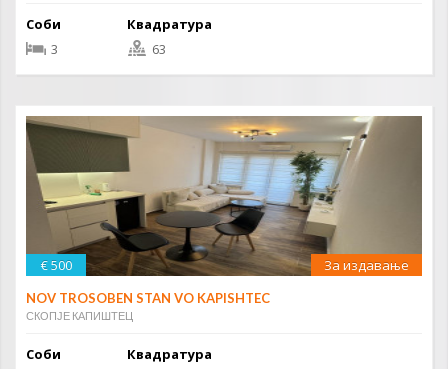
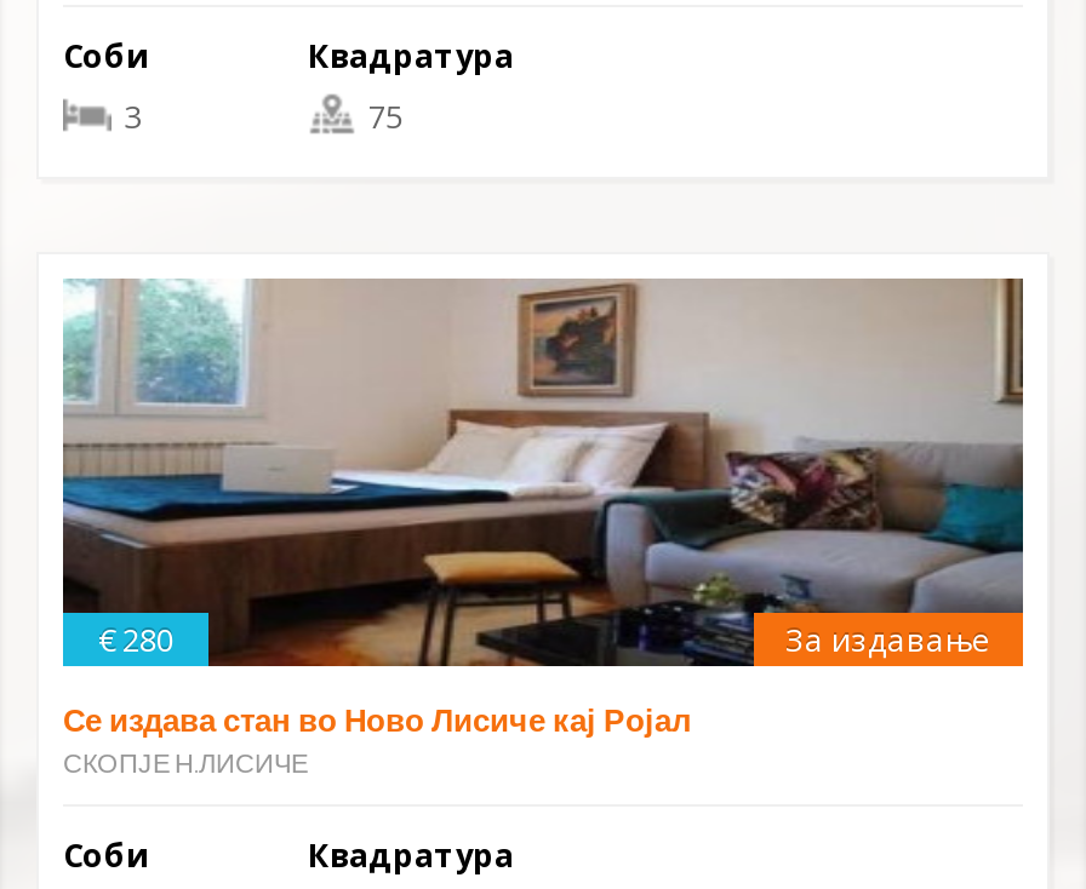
[149,40,166,58] 63 -> [361,95,402,139] 75
[25,115,423,277] [image] | € 500 -> [61,279,1025,669] [image] | € 280
[26,290,270,322] NOV TROSOBEN STAN VO KAPISHTEC | СКОПЈЕ КАПИШТЕЦ -> [63,701,691,778] Се издава стан во Ново Лисиче кај Ројал | СКОПЈЕ Н.ЛИСИЧЕ

